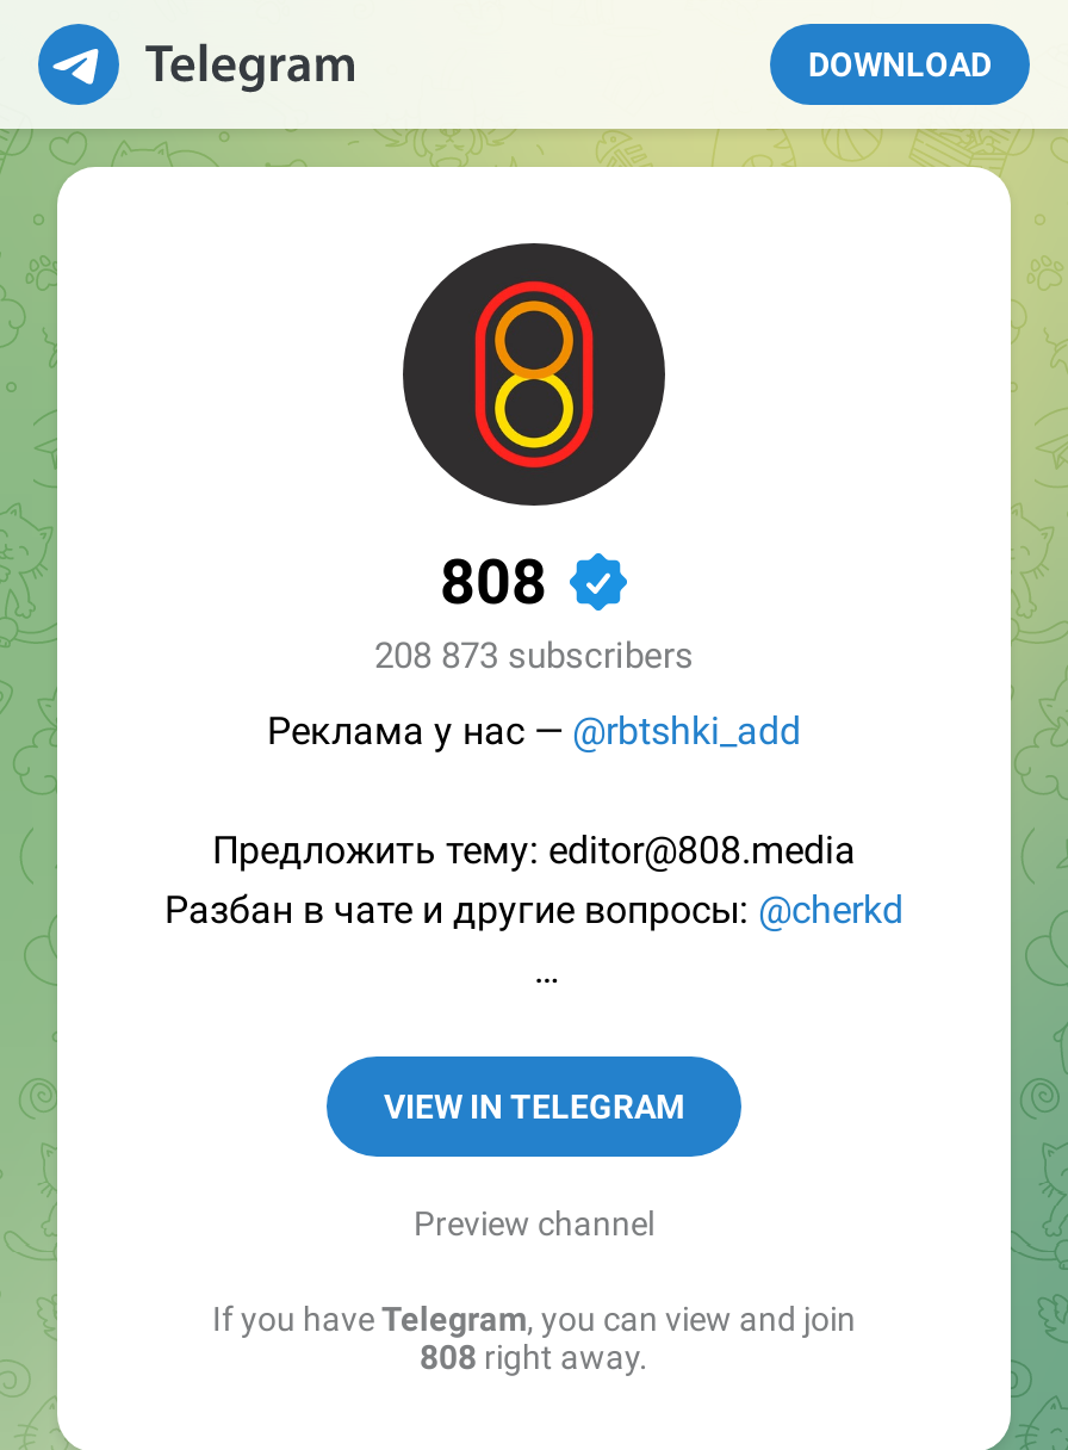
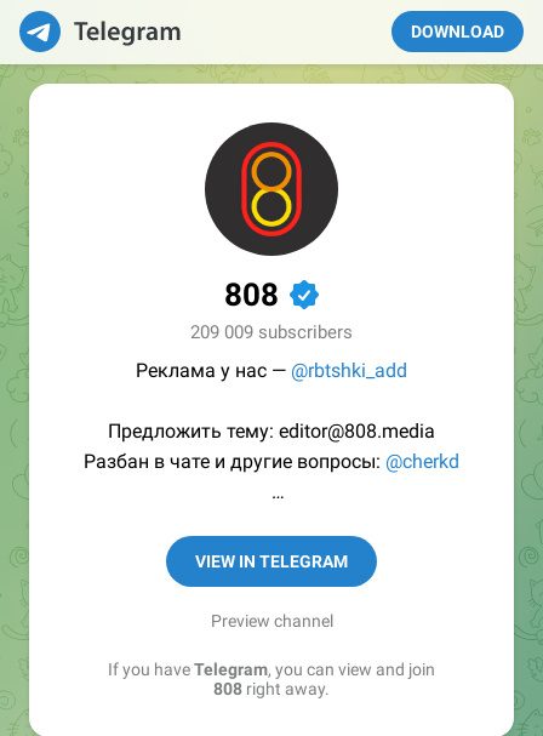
[374,634,694,677] 208 873 subscribers -> [190,321,353,343] 209 009 subscribers

